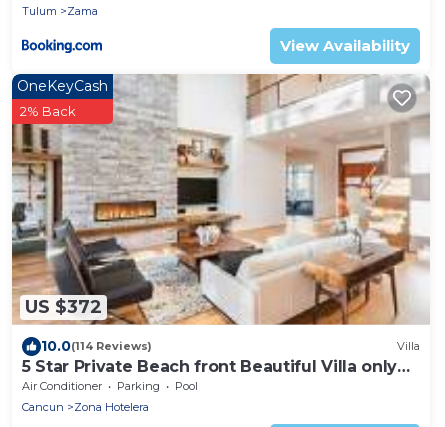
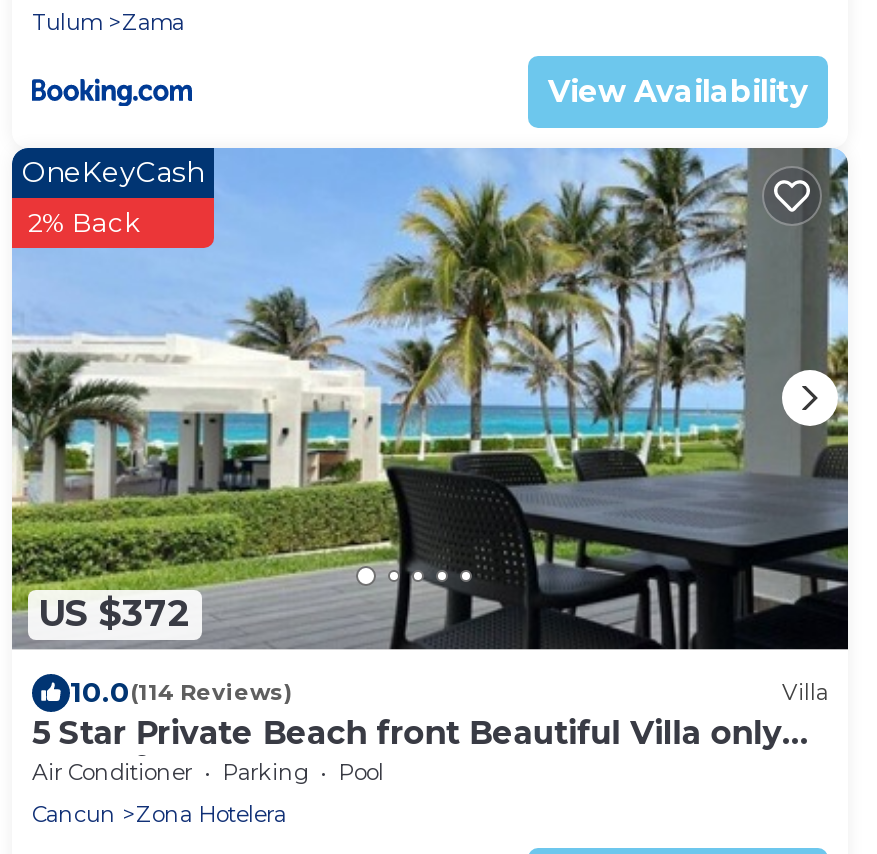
[11,73,430,326] [image] -> [10,146,850,652] [image]

